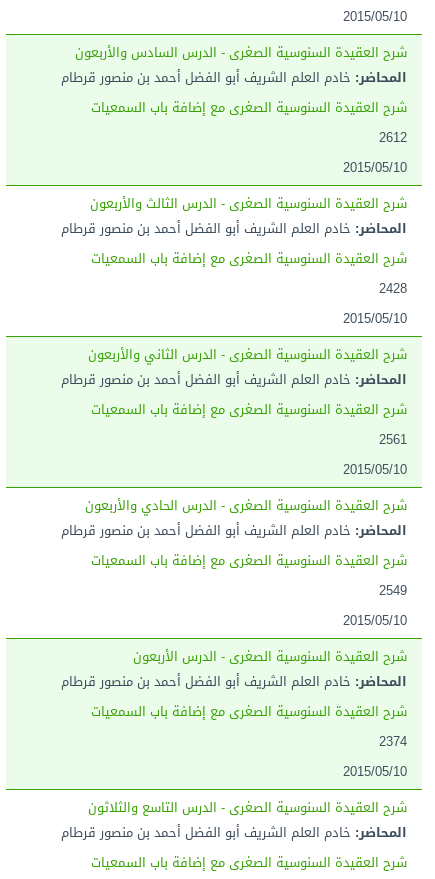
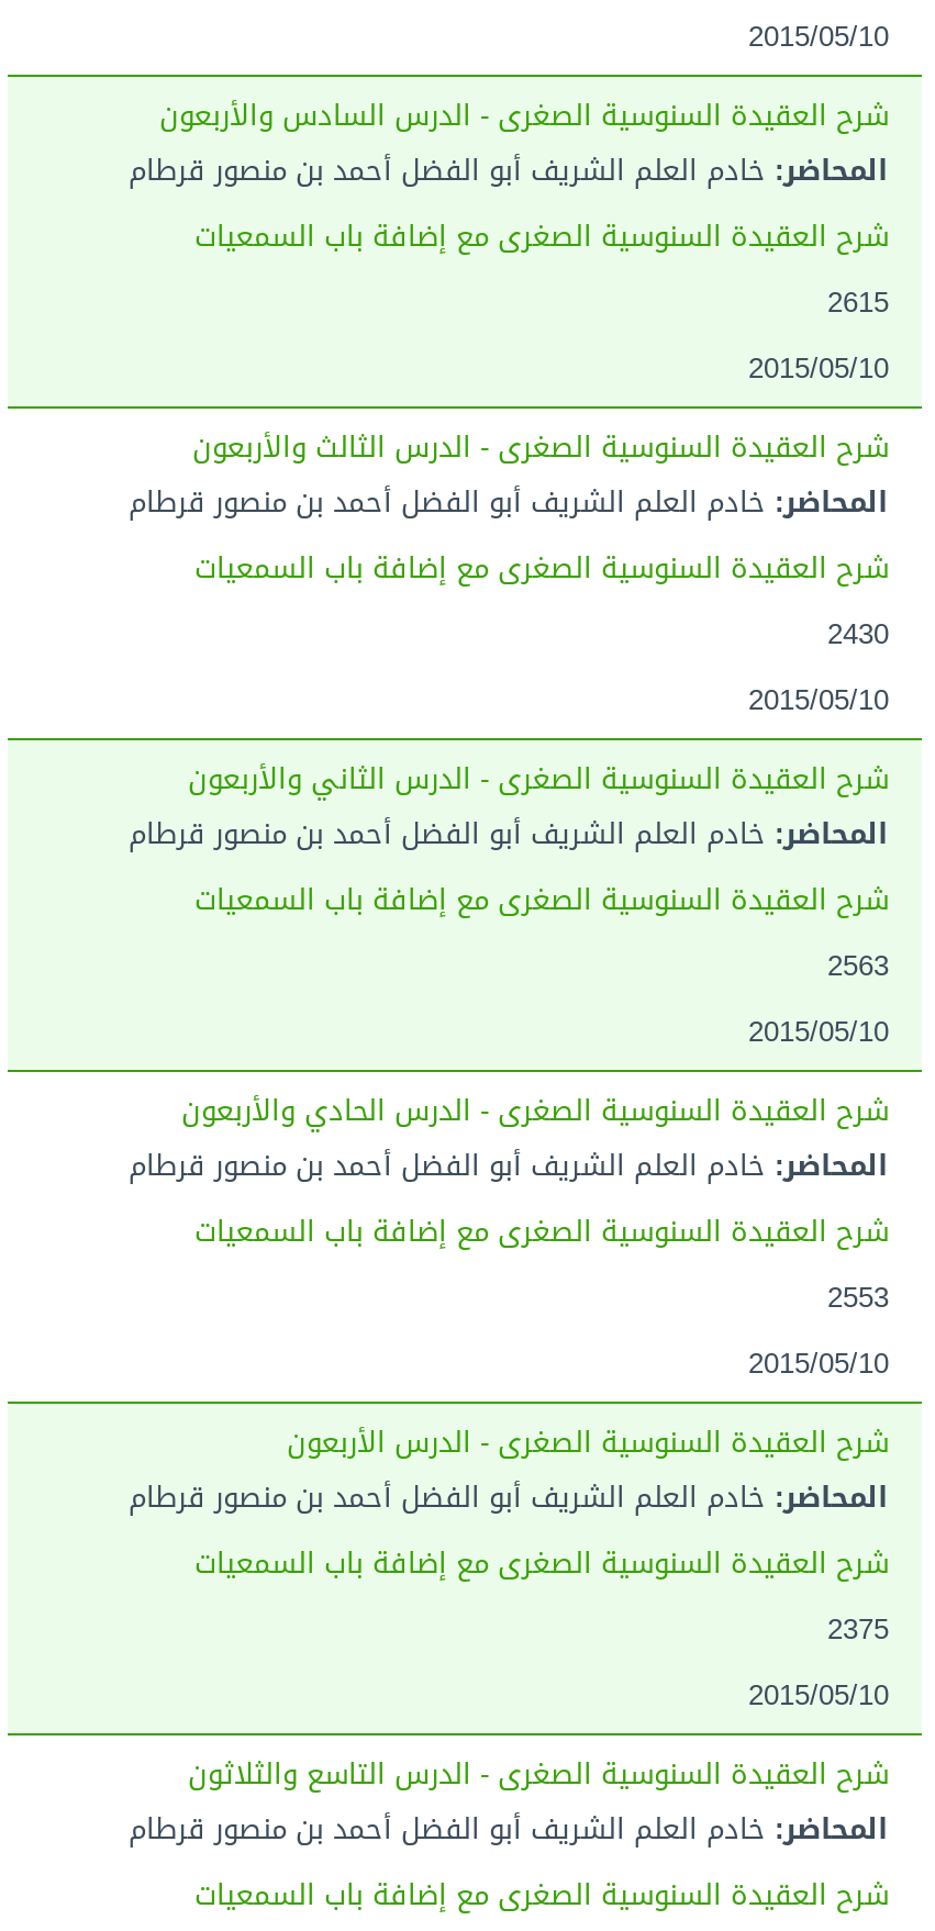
[379,125,407,150] 2612 -> [827,275,889,330] 2615
[379,276,407,301] 2428 -> [827,606,889,661] 2430
[379,427,407,452] 2561 -> [827,938,889,993] 2563
[379,578,407,603] 2549 -> [827,1270,889,1325] 2553
[379,729,407,754] 2374 -> [827,1601,889,1656] 2375

